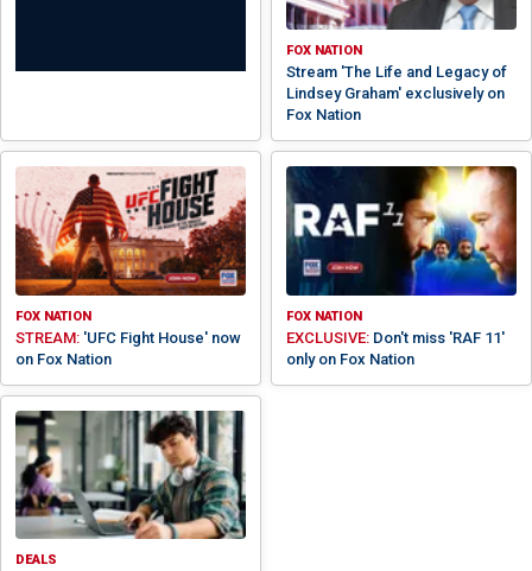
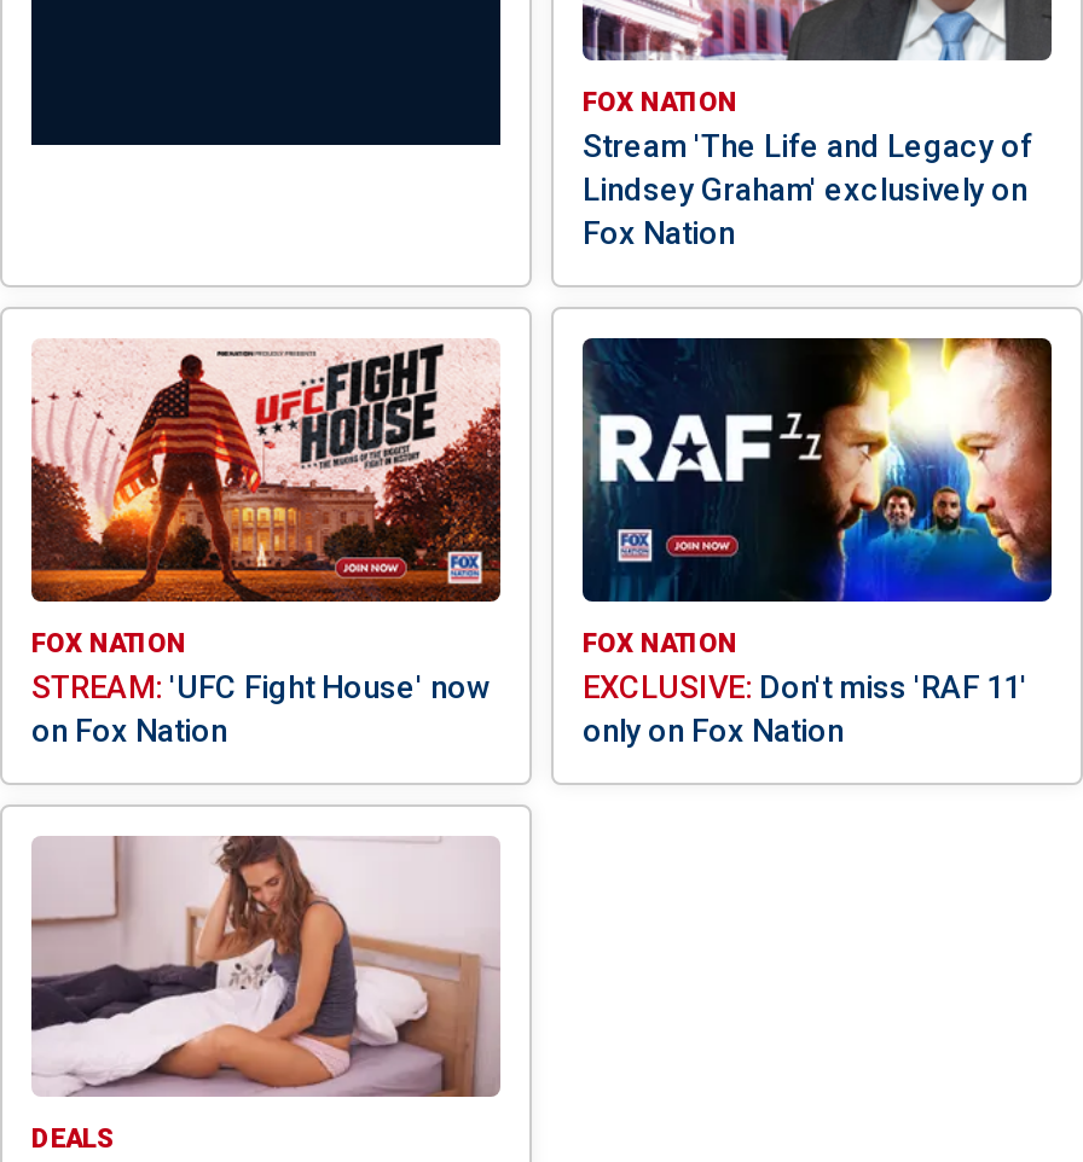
[14,410,246,540] [image] -> [31,836,498,1097] [image]

